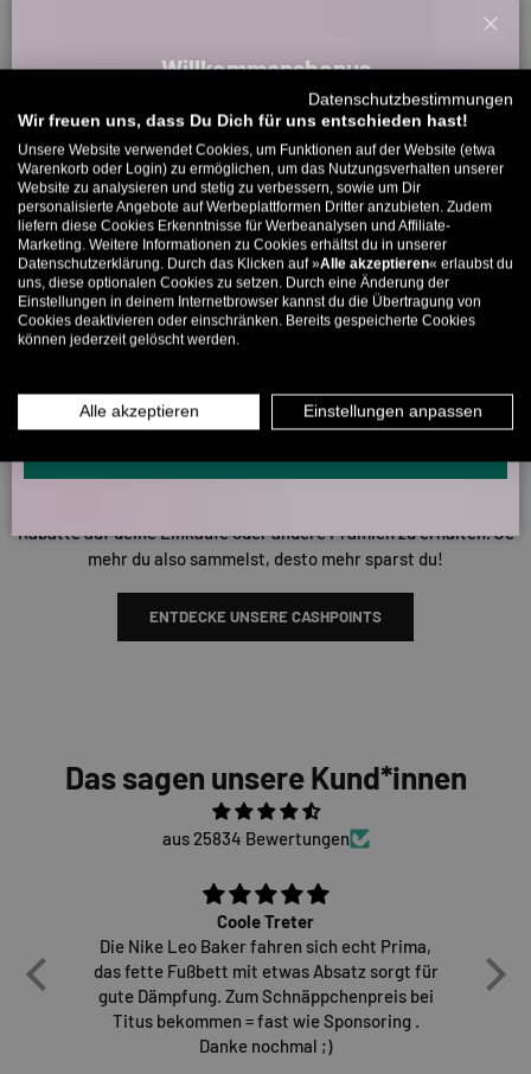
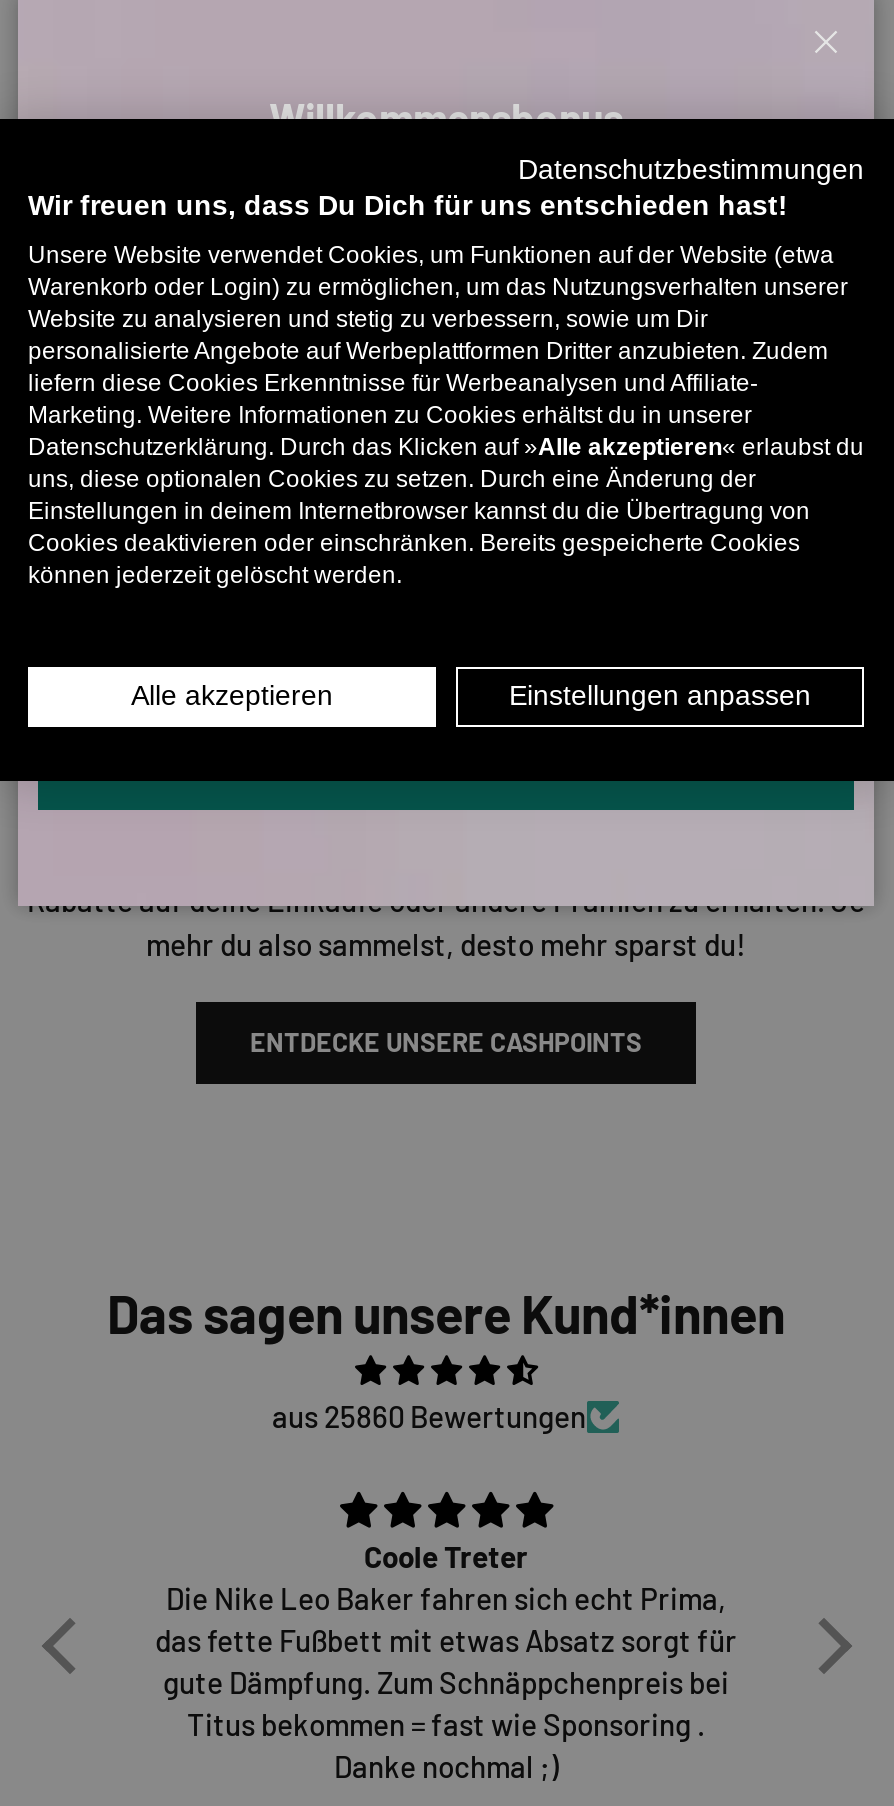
[162,828,349,849] aus 25834 Bewertungen -> [272,1398,586,1434] aus 25860 Bewertungen

